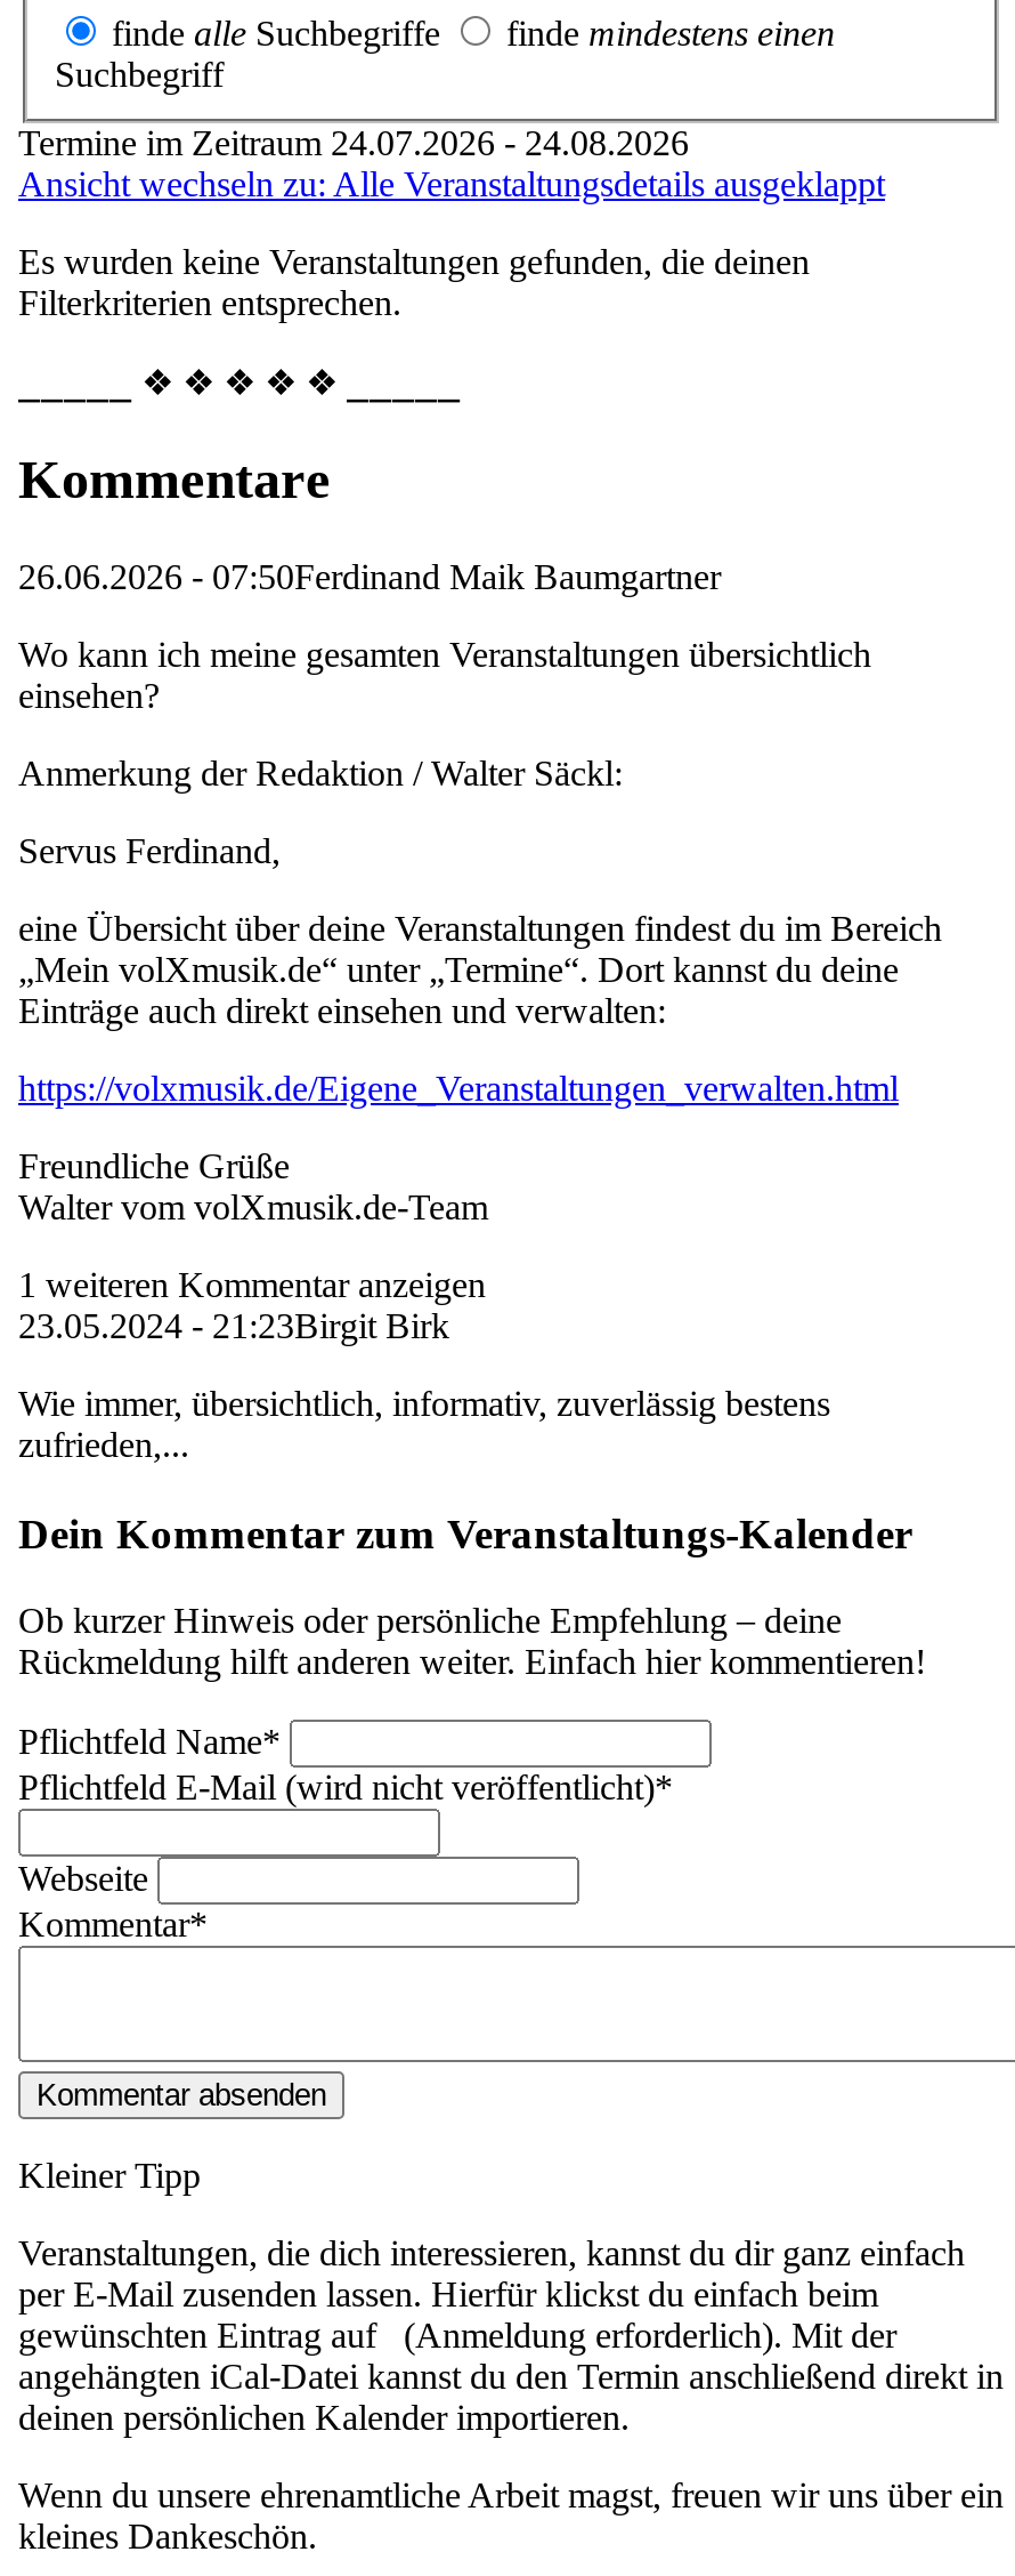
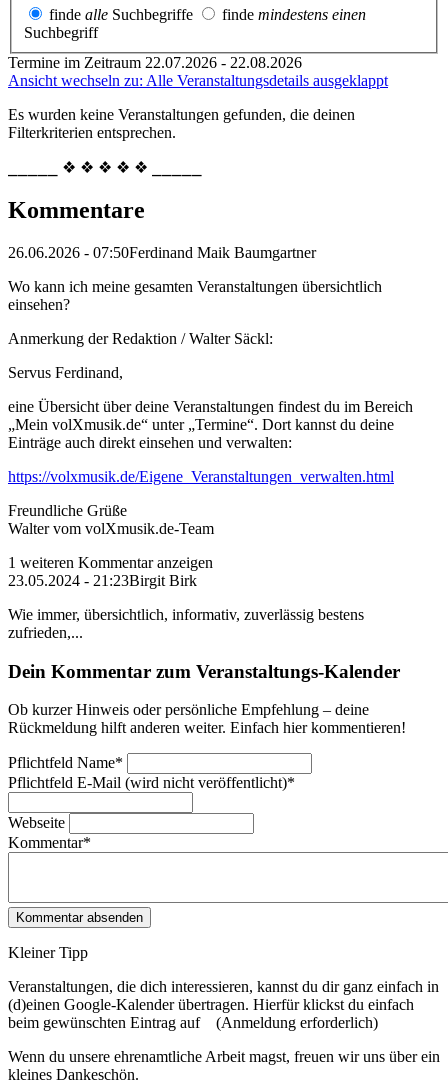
[18,124,689,163] Termine im Zeitraum 24.07.2026 - 24.08.2026 -> [8,54,302,71] Termine im Zeitraum 22.07.2026 - 22.08.2026
[18,2234,1004,2438] Veranstaltungen, die dich interessieren, kannst du dir ganz einfach | per E‑Mail zusenden lassen. Hierfür klickst du einfach beim | gewünschten Eintrag auf (Anmeldung erforderlich). Mit der | angehängten iCal-Datei kannst du den Termin anschließend direkt in | deinen persönlichen Kalender importieren. -> [8,978,439,1031] Veranstaltungen, die dich interessieren, kannst du dir ganz einfach in | (d)einen Google-Kalender übertragen. Hierfür klickst du einfach | beim gewünschten Eintrag auf (Anmeldung erforderlich)

